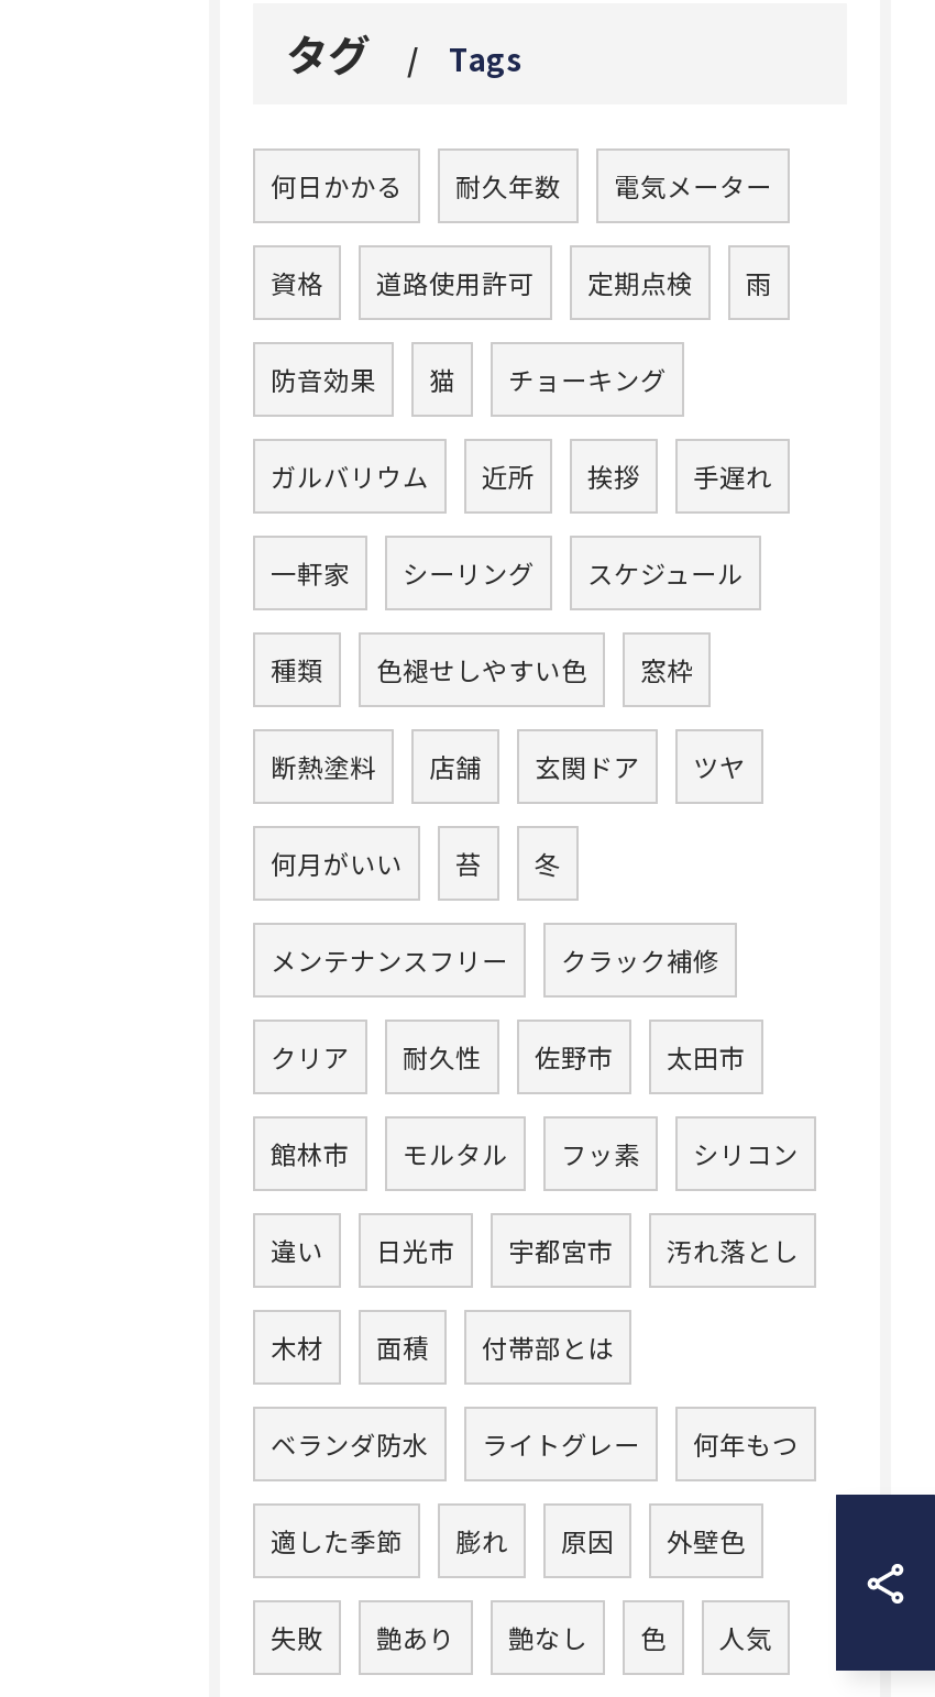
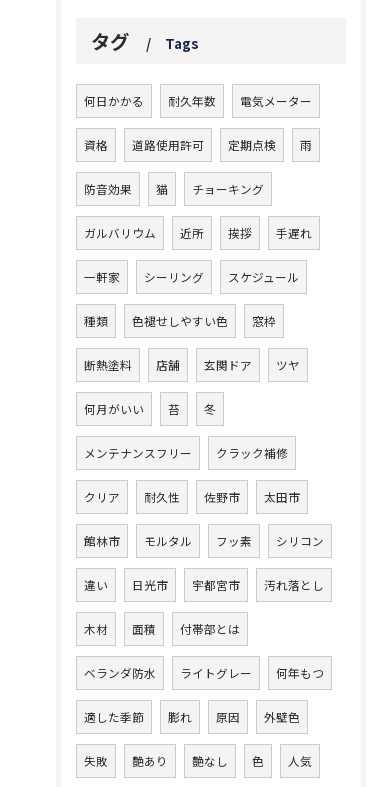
[834,1492,928,1675] [image] -> none

